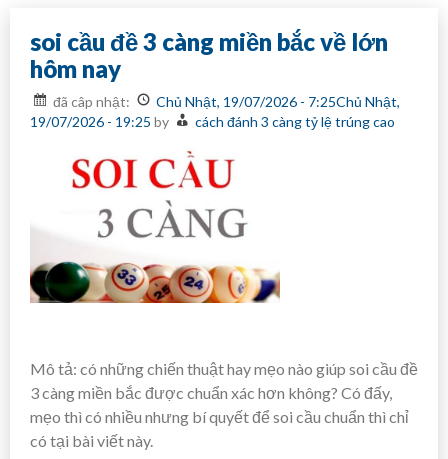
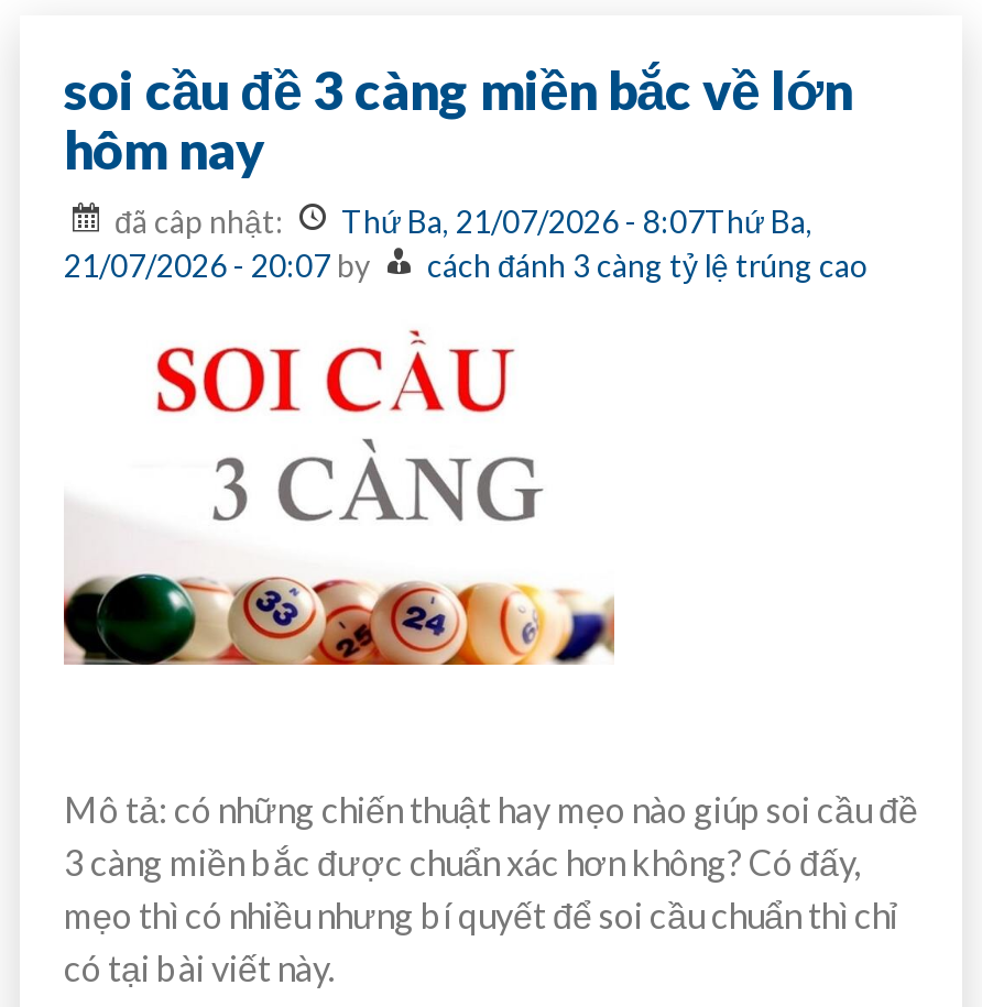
[30,93,400,130] Chủ Nhật, 19/07/2026 - 7:25Chủ Nhật, | 19/07/2026 - 19:25 by -> [64,202,812,284] Thứ Ba, 21/07/2026 - 8:07Thứ Ba, | 21/07/2026 - 20:07 by

